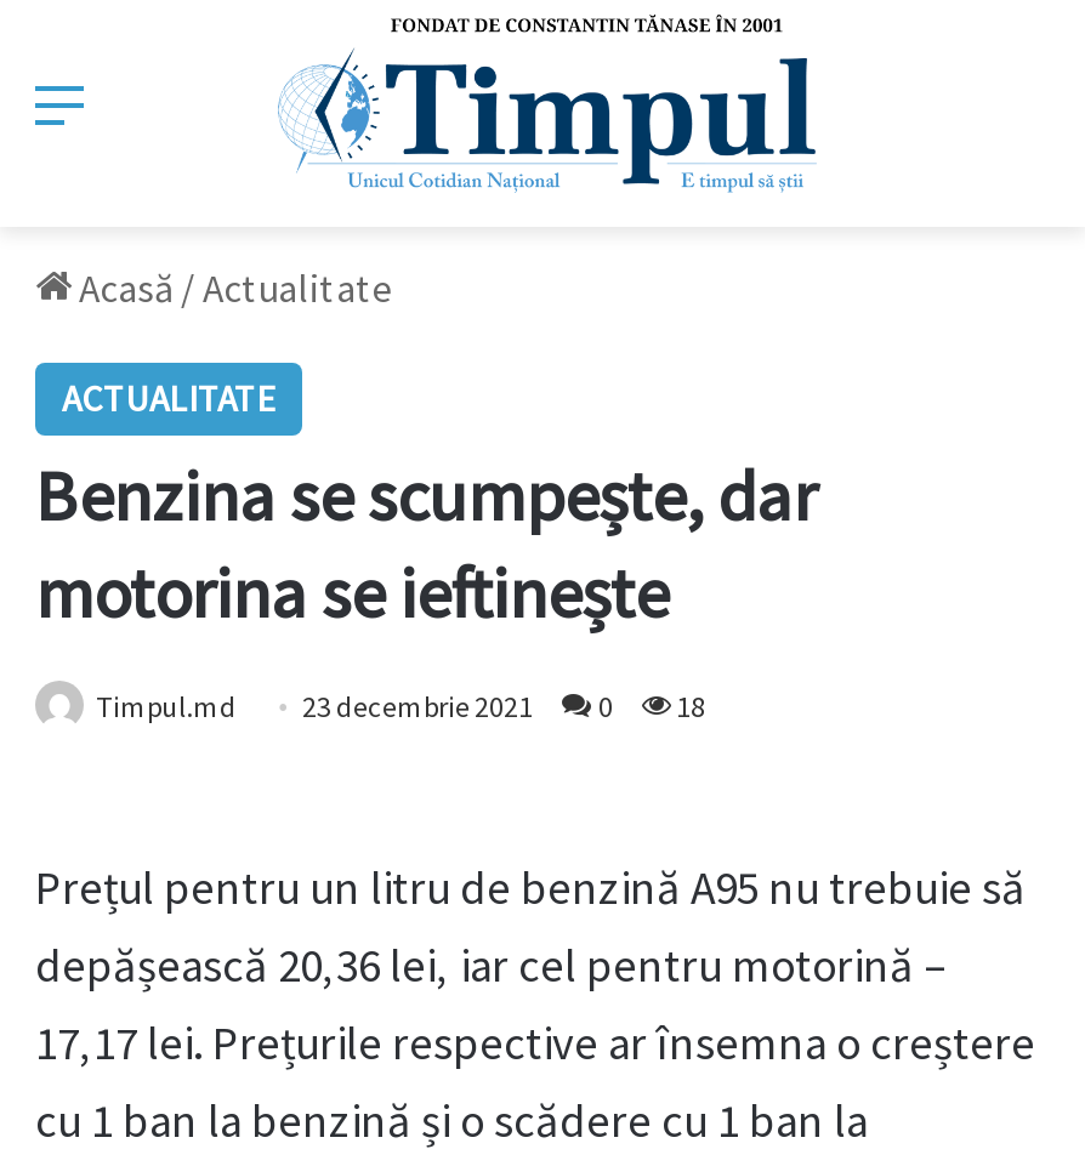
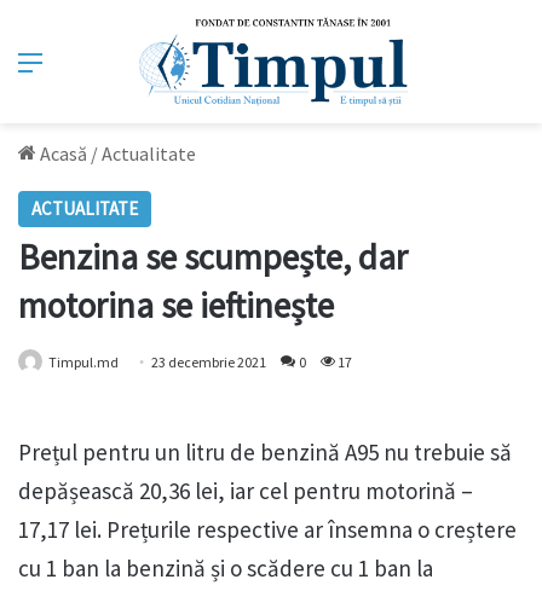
[96,689,705,725] Timpul.md 23 decembrie 2021 0 18 -> [48,353,352,372] Timpul.md 23 decembrie 2021 0 17

